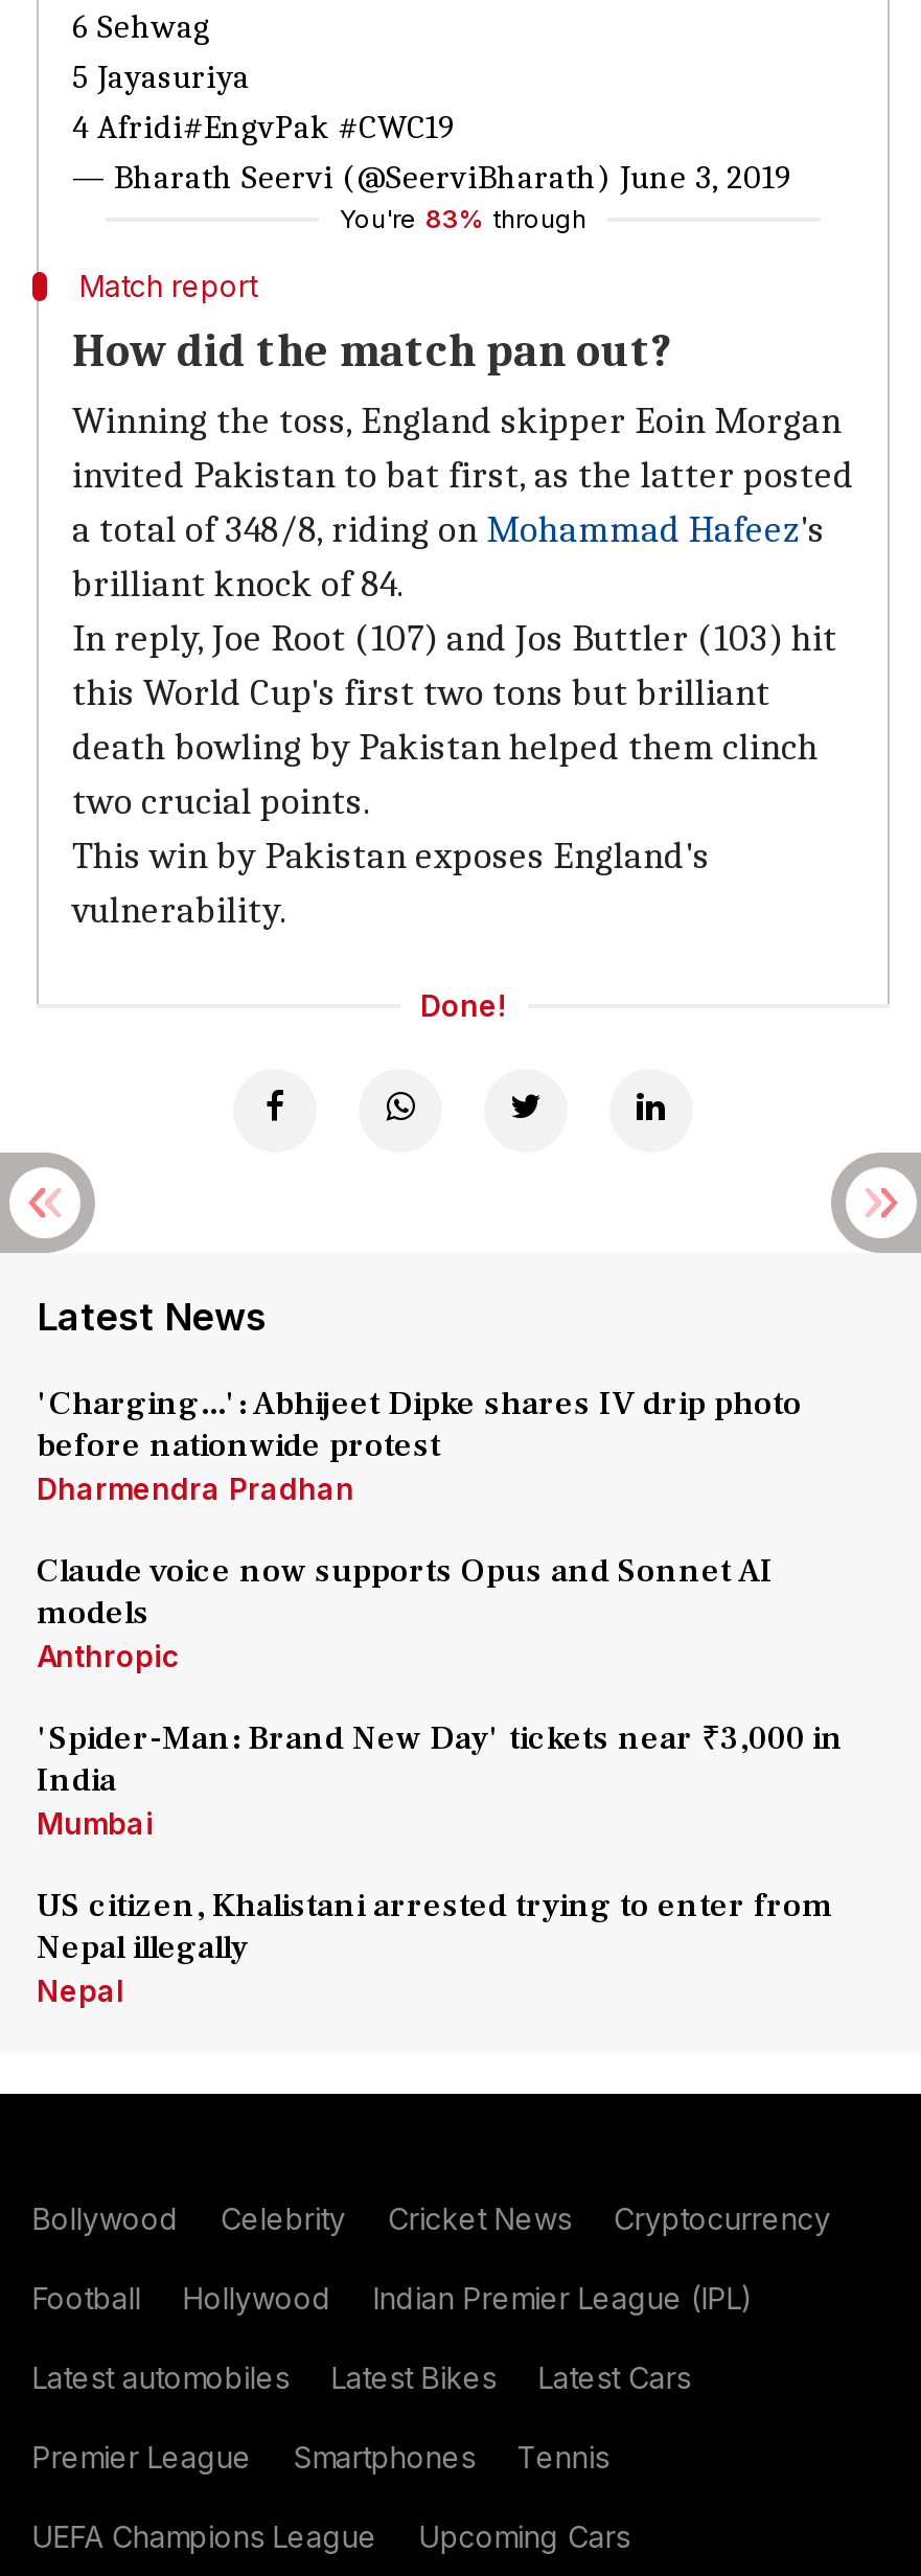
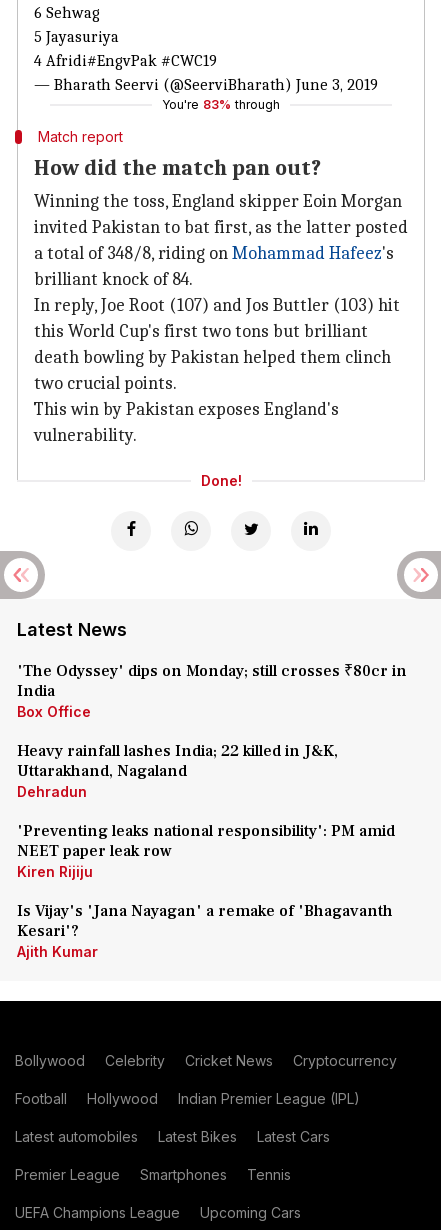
[37,1383,844,1759] 'Charging...': Abhijeet Dipke shares IV drip photo | before nationwide protest | Dharmendra Pradhan | Claude voice now supports Opus and Sonnet AI | models | Anthropic | 'Spider-Man: Brand New Day' tickets near ₹3,000 in -> [17,661,407,681] 'The Odyssey' dips on Monday; still crosses ₹80cr in
moved [37,1759,116,1801] -> [17,681,55,701]: India
[37,1805,833,2008] Mumbai | US citizen, Khalistani arrested trying to enter from | Nepal illegally | Nepal -> [17,703,395,960] Box Office | Heavy rainfall lashes India; 22 killed in J&K, | Uttarakhand, Nagaland | Dehradun | 'Preventing leaks national responsibility': PM amid | NEET paper leak row | Kiren Rijiju | Is Vijay's 'Jana Nayagan' a remake of 'Bhagavanth | Kesari'? | Ajith Kumar

